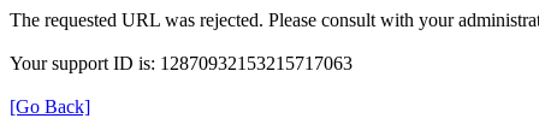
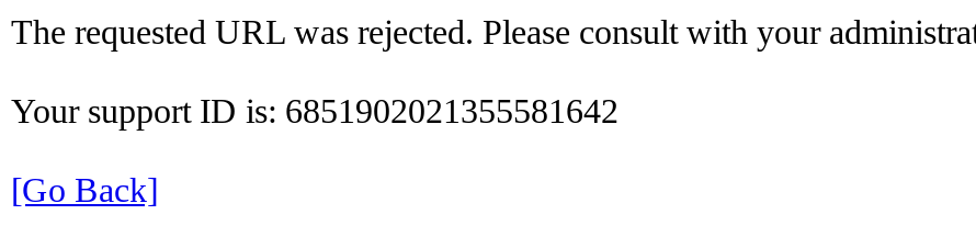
[10,53,353,73] Your support ID is: 12870932153215717063 -> [11,92,618,129] Your support ID is: 6851902021355581642

